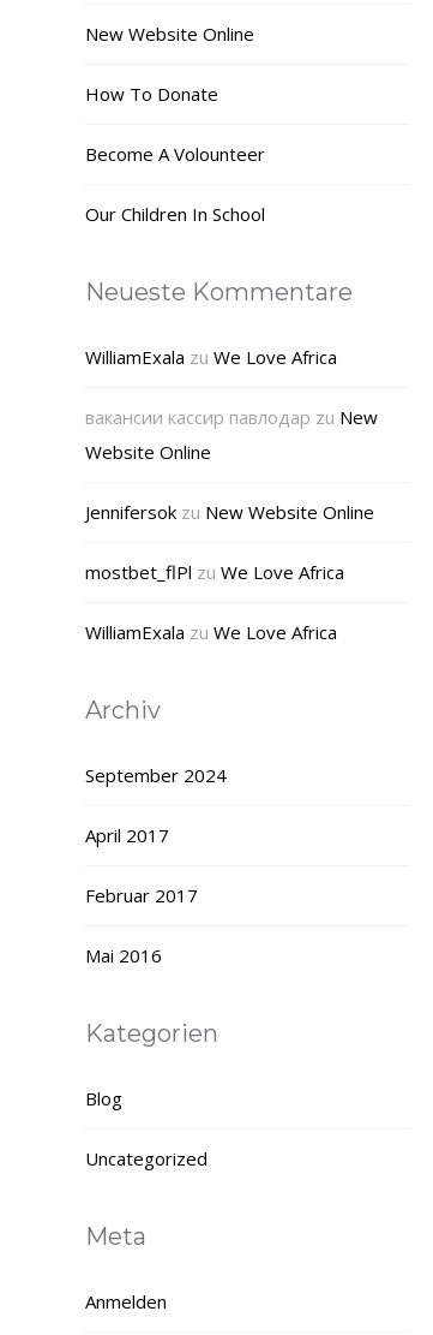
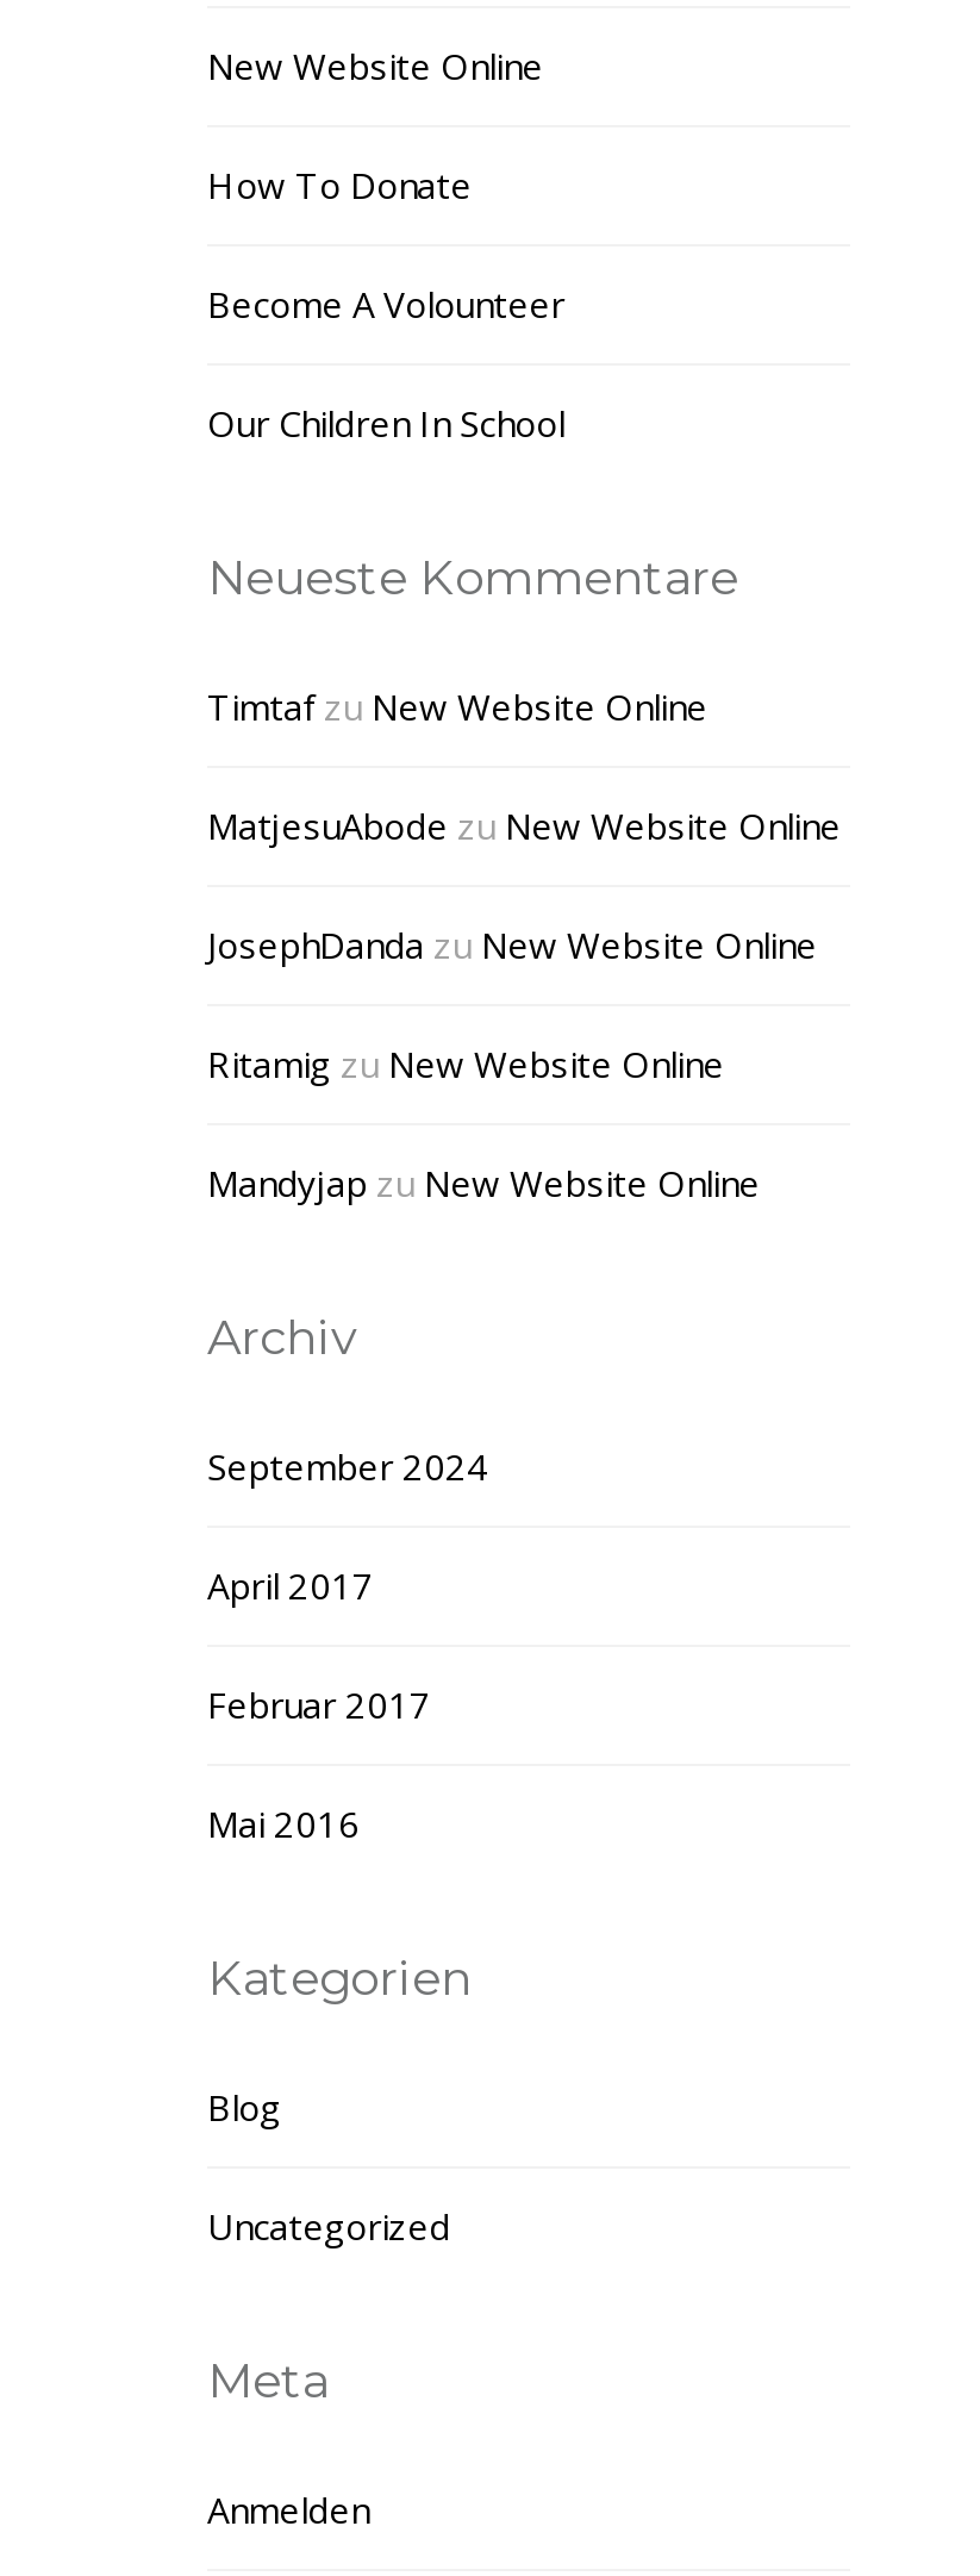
[85,345,337,369] WilliamExala zu We Love Africa -> [207,682,707,730] Timtaf zu New Website Online
[85,405,378,464] вакансии кассир павлодар zu New | Website Online -> [207,801,841,849] MatjesuAbode zu New Website Online
[85,500,374,524] Jennifersok zu New Website Online -> [207,920,817,968] JosephDanda zu New Website Online
[85,560,344,584] mostbet_flPl zu We Love Africa -> [207,1039,724,1087] Ritamig zu New Website Online
[85,620,337,644] WilliamExala zu We Love Africa -> [207,1158,760,1206] Mandyjap zu New Website Online

